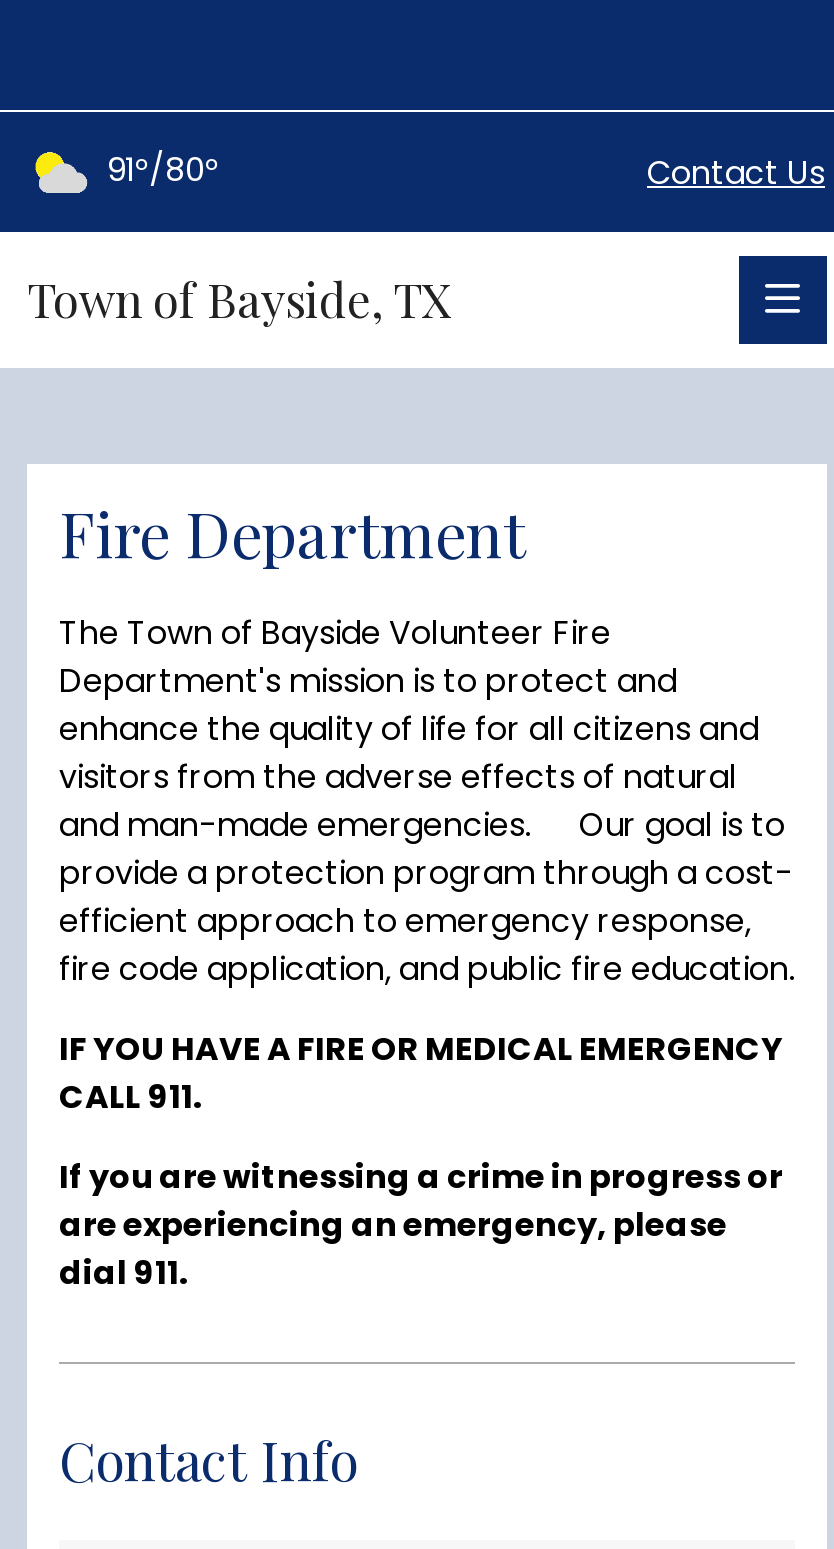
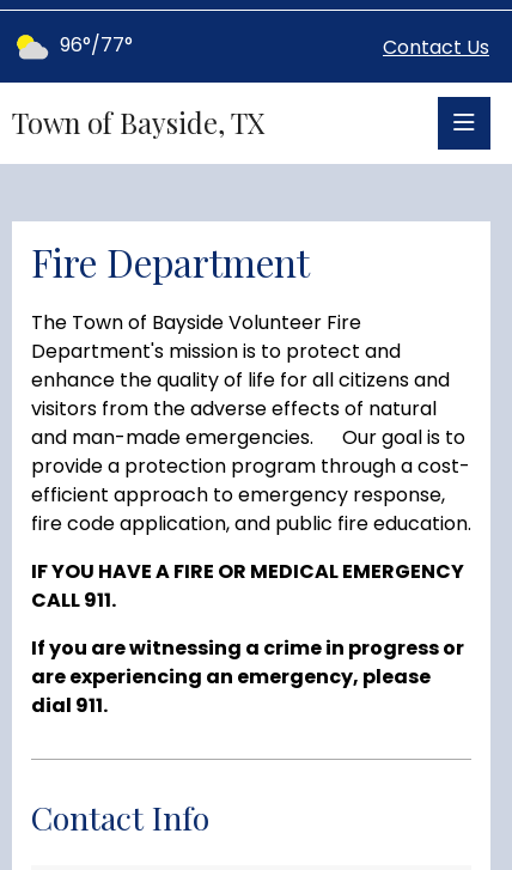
[107,147,219,193] 91°/80° -> [60,32,133,59] 96°/77°

